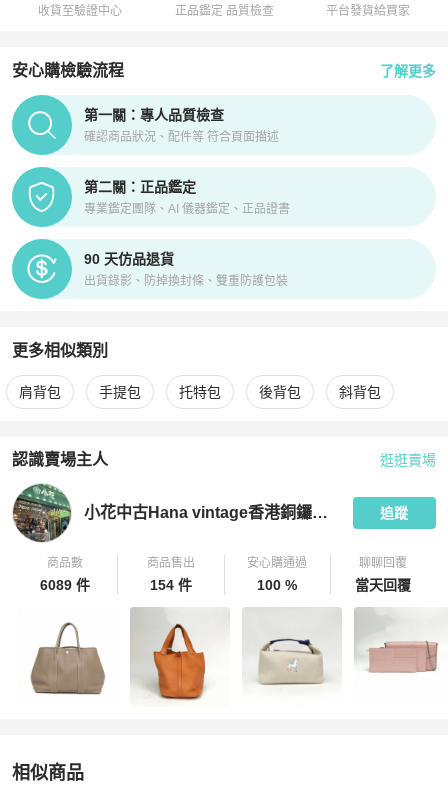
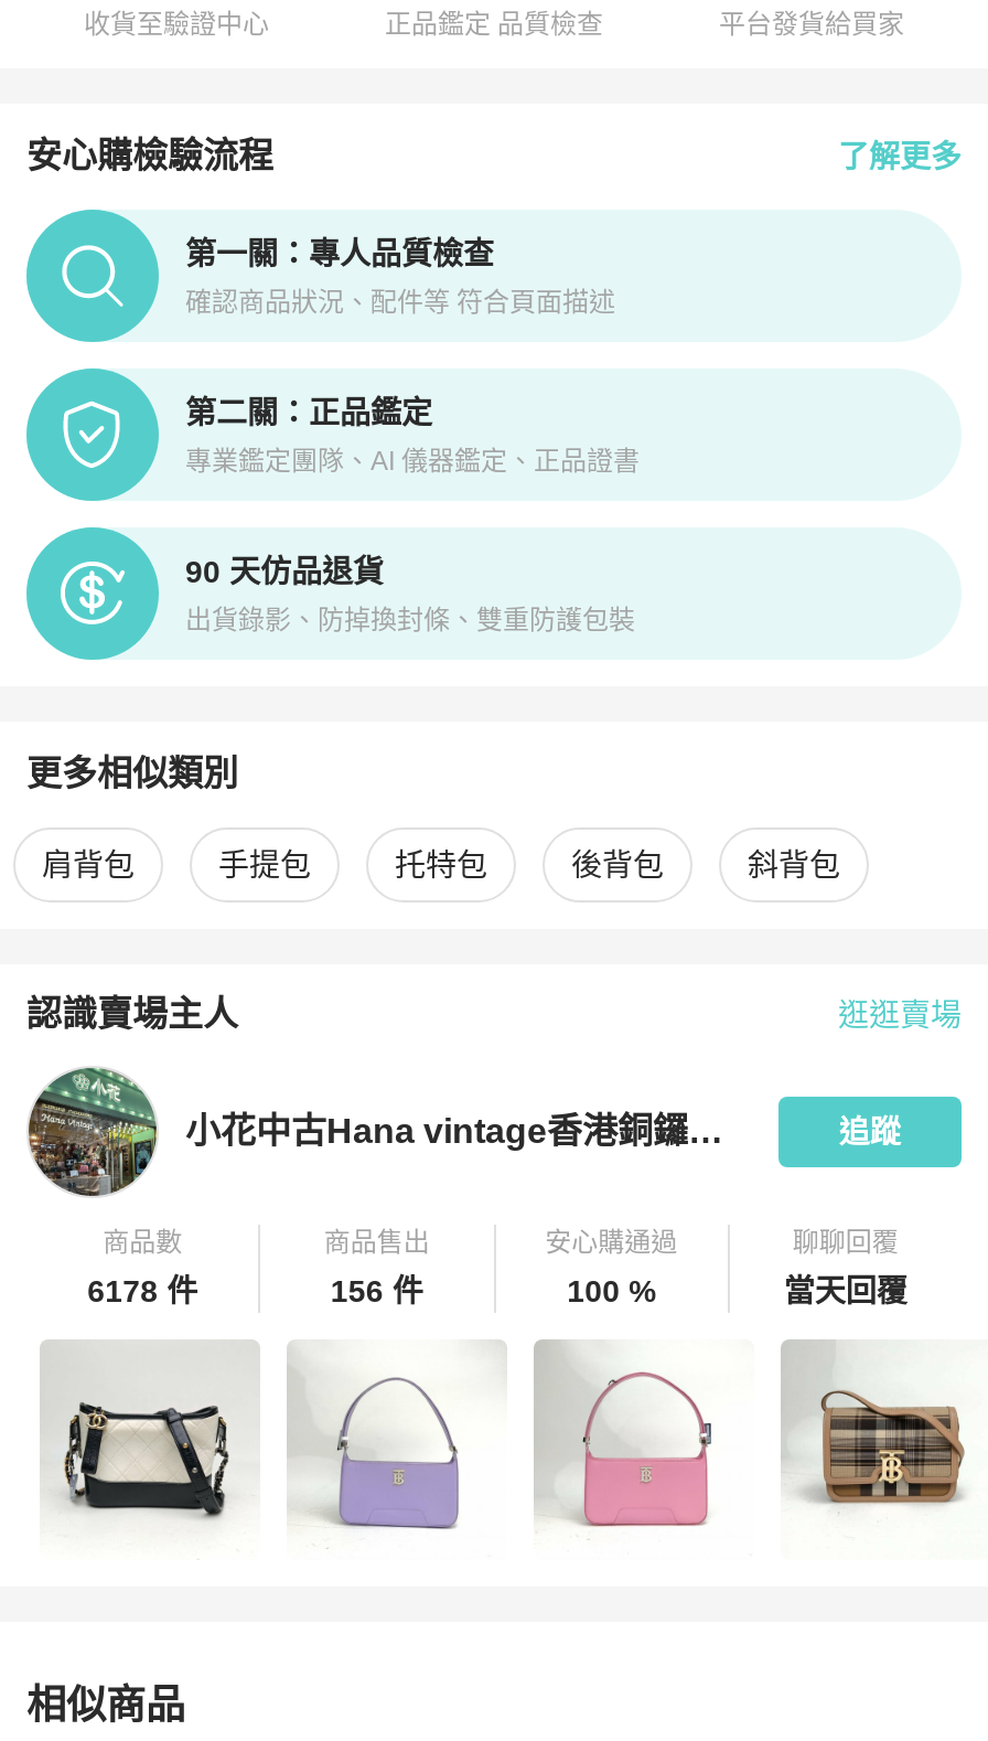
[40,577,90,593] 6089 件 -> [87,1273,198,1309] 6178 件
[150,577,192,593] 154 件 -> [331,1273,423,1309] 156 件
[19,608,117,695] [image] -> [40,1339,260,1531] [image]
[131,607,208,702] [image] -> [291,1342,461,1547] [image]
[244,608,342,692] [image] -> [536,1342,752,1529] [image]
[356,631,439,684] [image] -> [785,1390,966,1512] [image]

